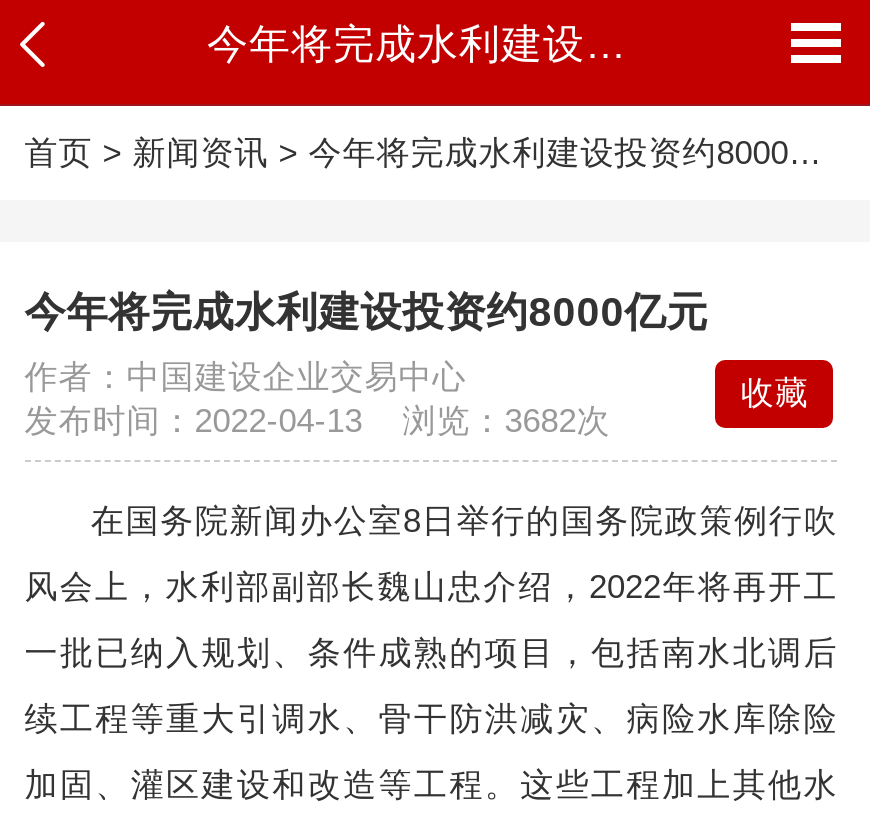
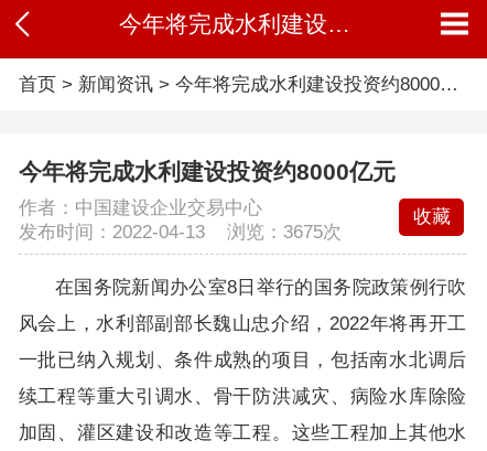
[24,402,610,440] 发布时间：2022-04-13 浏览：3682次 -> [18,221,341,242] 发布时间：2022-04-13 浏览：3675次

